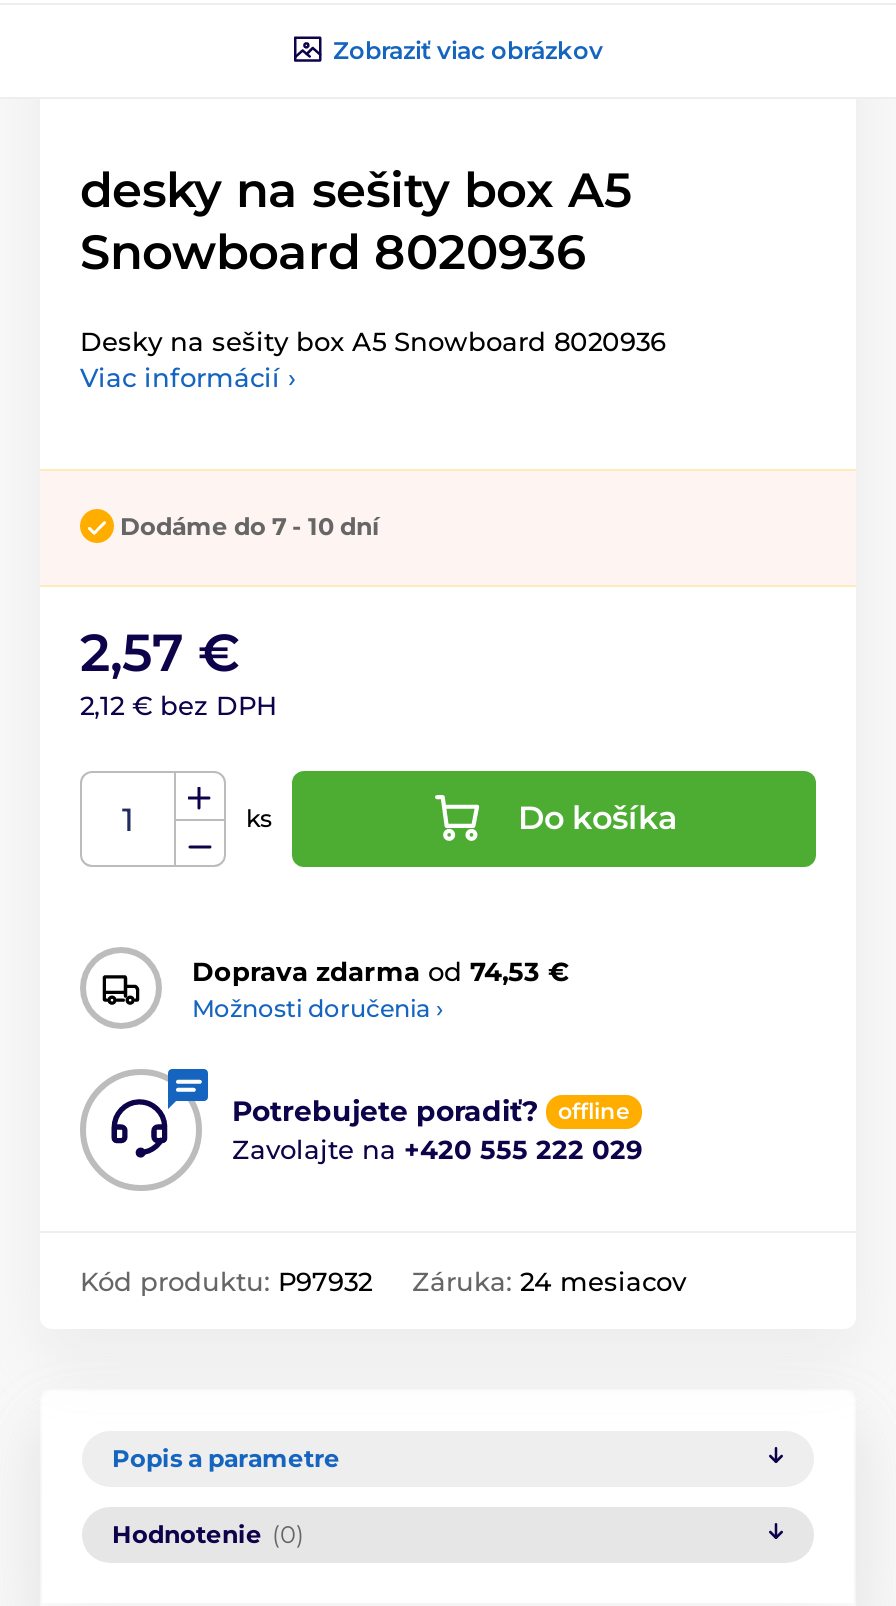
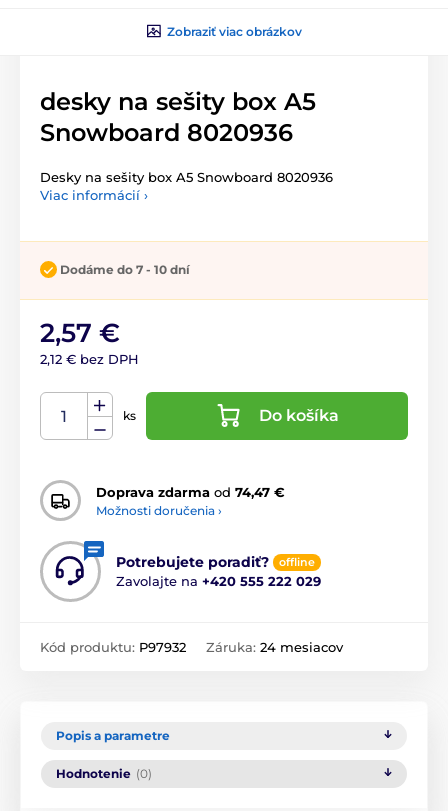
[192,954,570,986] Doprava zdarma od 74,53 € -> [96,484,285,500] Doprava zdarma od 74,47 €

